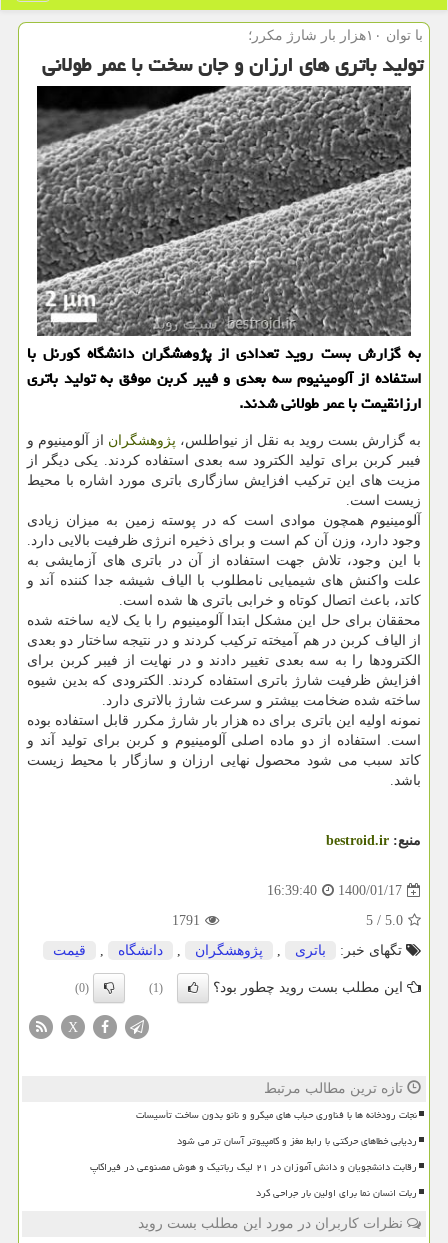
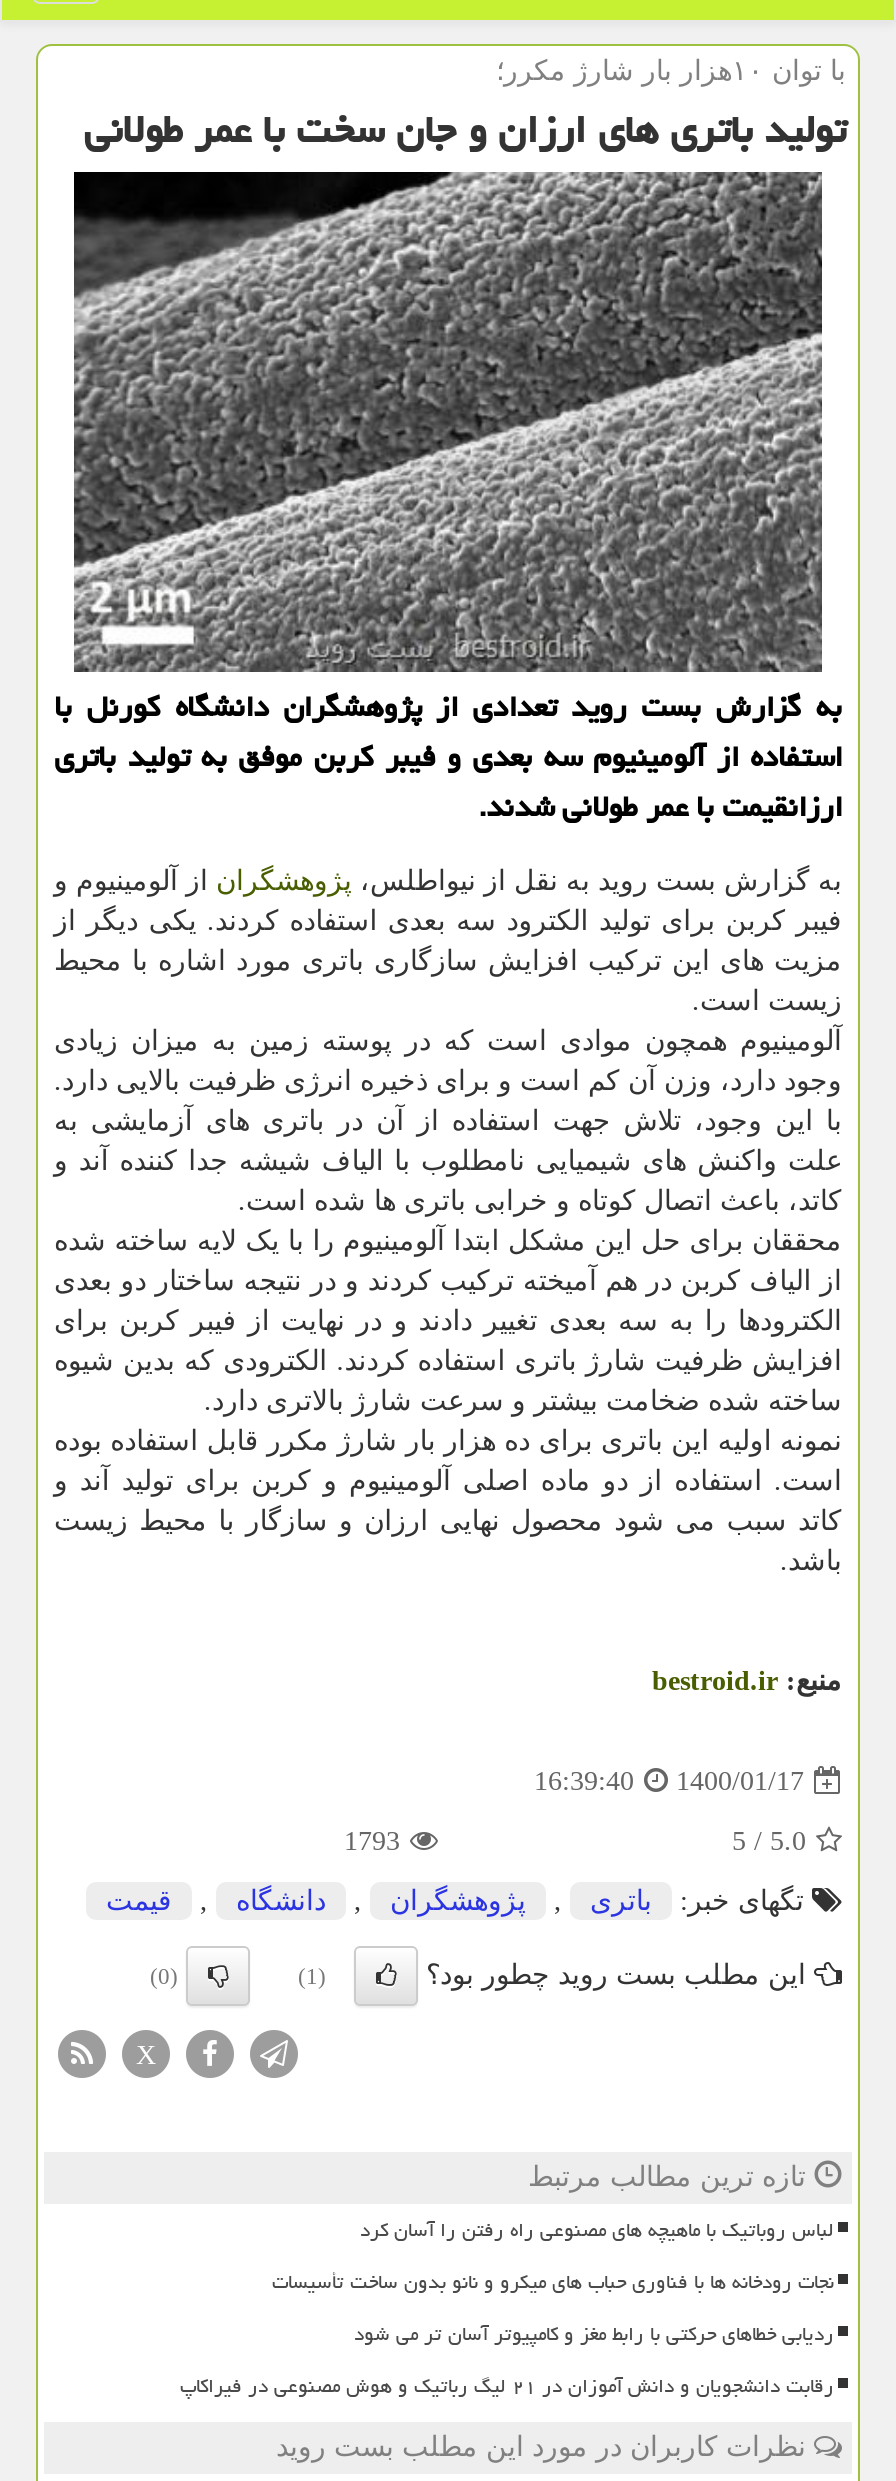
[172,913,200,928] 1791 -> [344,1827,400,1857] 1793
none -> [360,2211,834,2251] لباس روباتیک با ماهیچه های مصنوعی راه رفتن را آسان کرد
moved [136,1105,417,1151] -> [272,2263,834,2355]: نجات رودخانه ها با فناوری حباب های میکرو و نانو بدون ساخت تأسیسات | ردیابی خطاهای حرکتی با رابط مغز و کامپیوتر آسان تر می شود
[256,1183,417,1203] ربات انسان نما برای اولین بار جراحی کرد -> none

